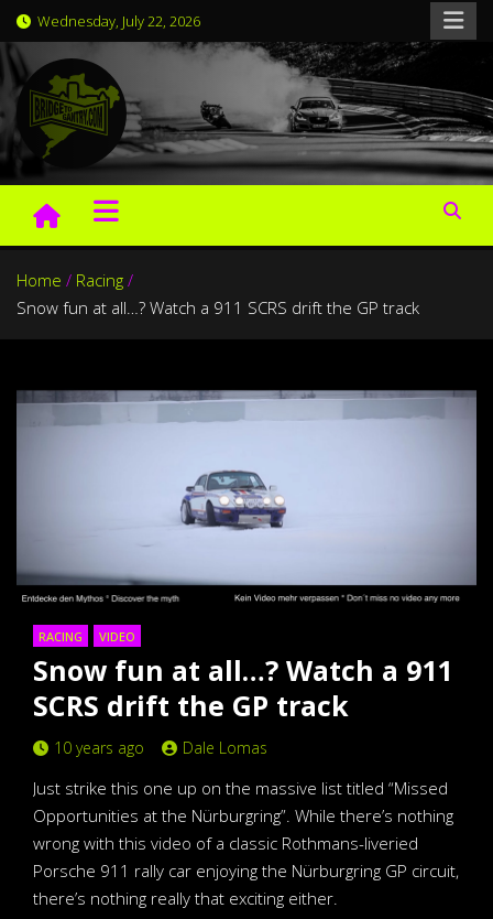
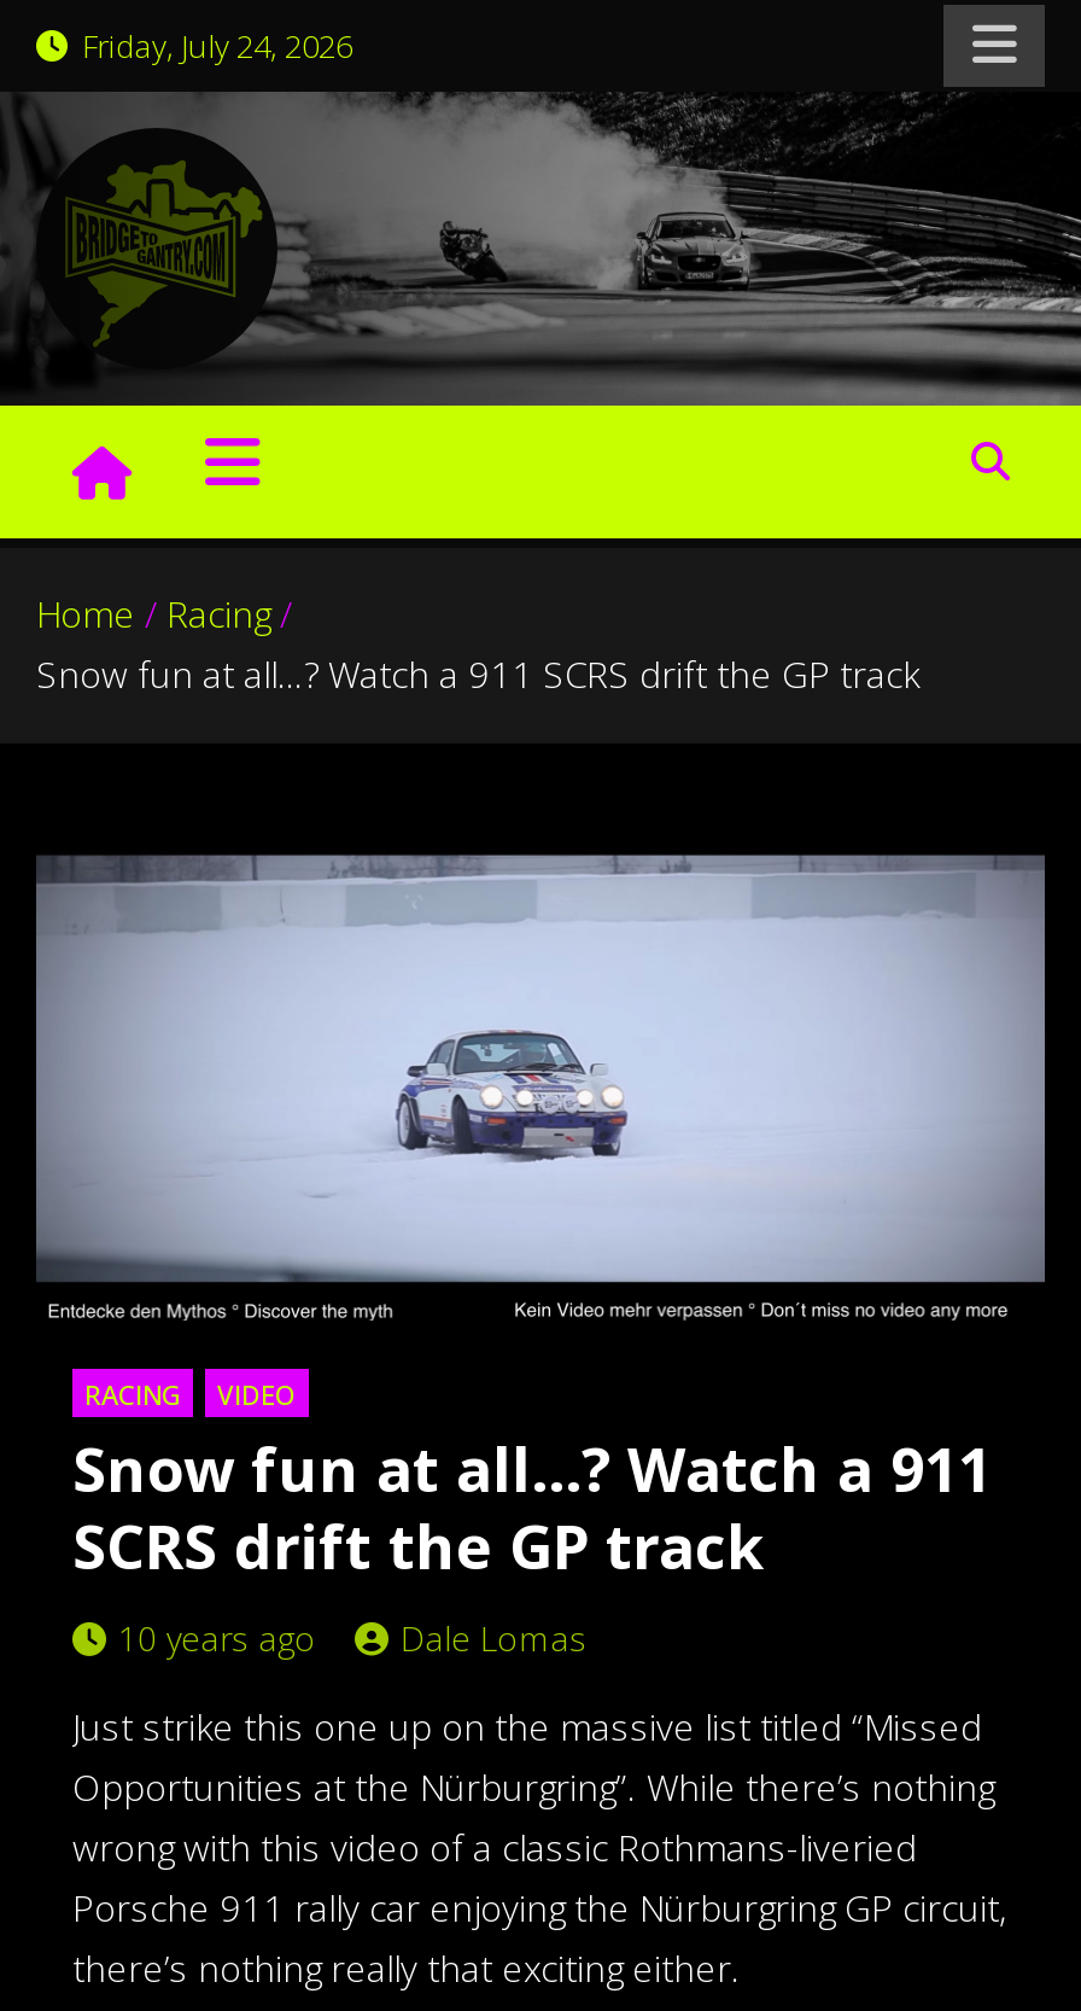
[31,11,200,31] Wednesday, July 22, 2026 -> [68,24,352,68] Friday, July 24, 2026

